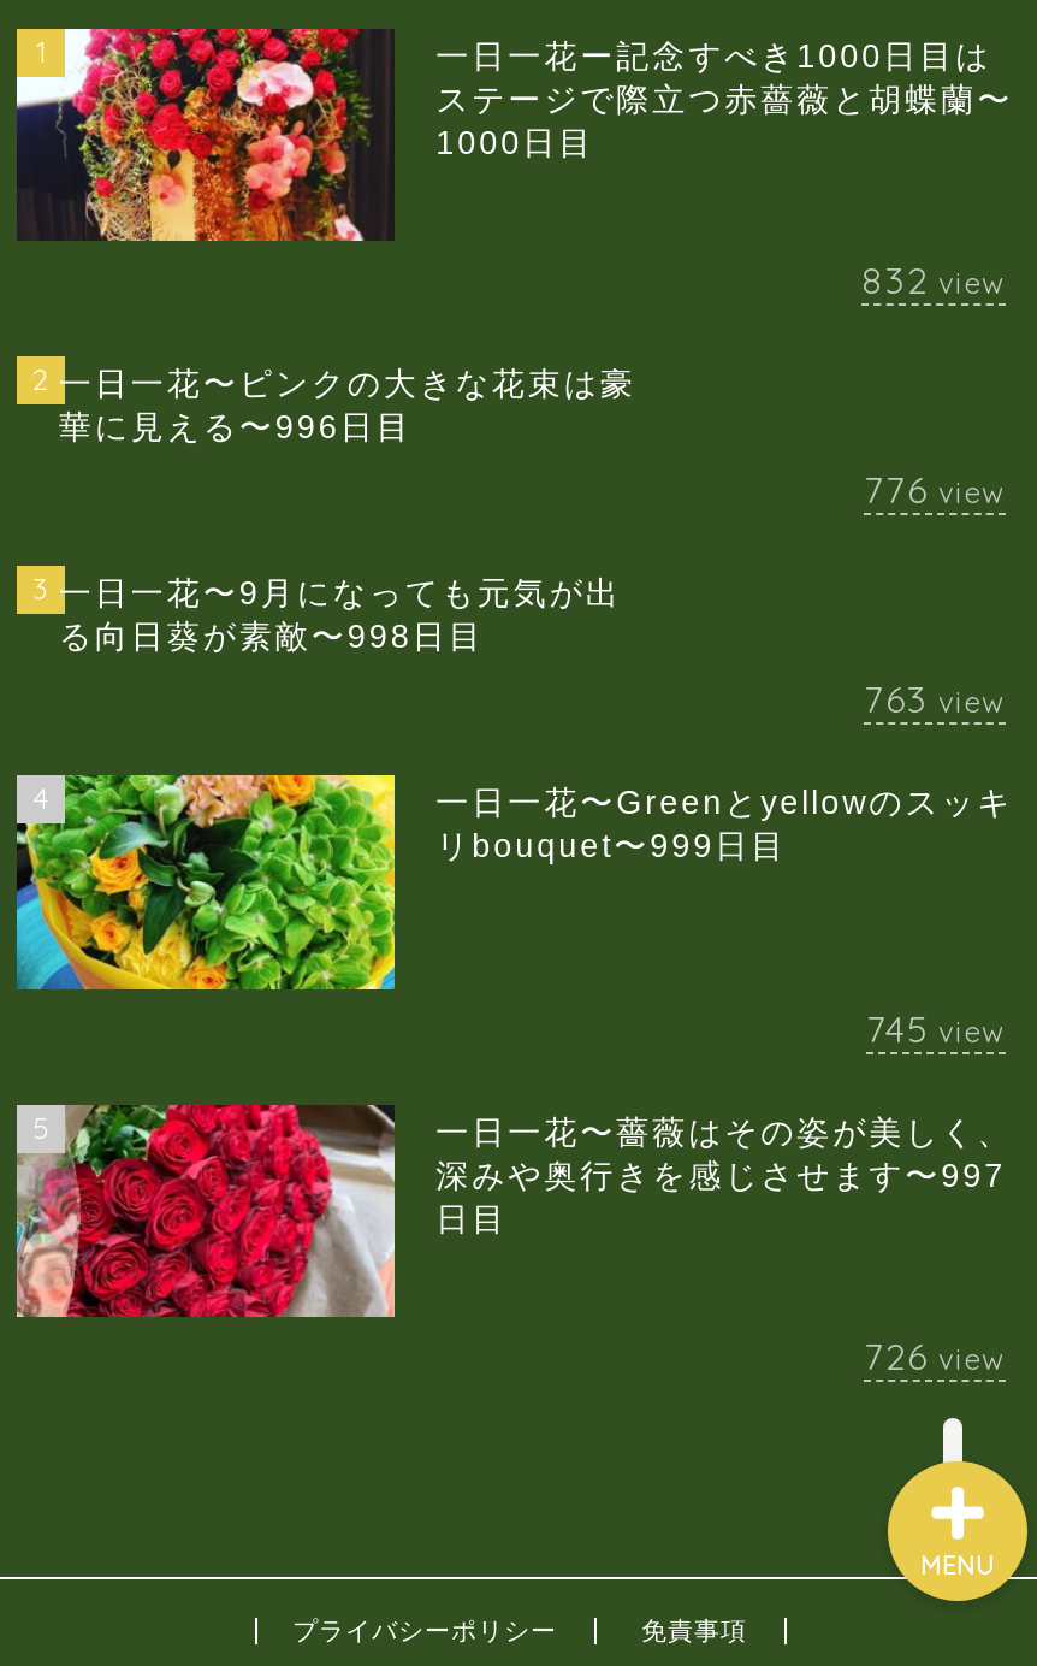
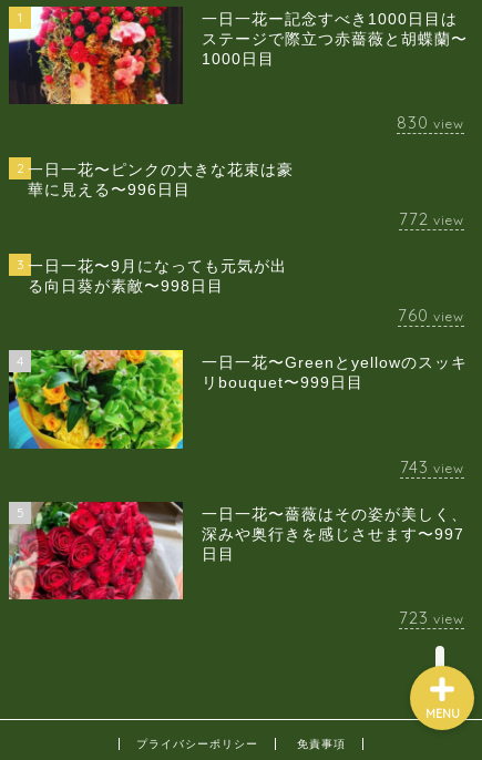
[861,259,1006,305] 832 view -> [397,112,464,133] 830 view
[864,468,1006,514] 776 view -> [399,209,464,230] 772 view
[864,678,1006,723] 763 view -> [398,305,464,326] 760 view
[866,1006,1006,1051] 745 view -> [400,456,464,477] 743 view
[864,1333,1006,1379] 726 view -> [399,607,464,628] 723 view

